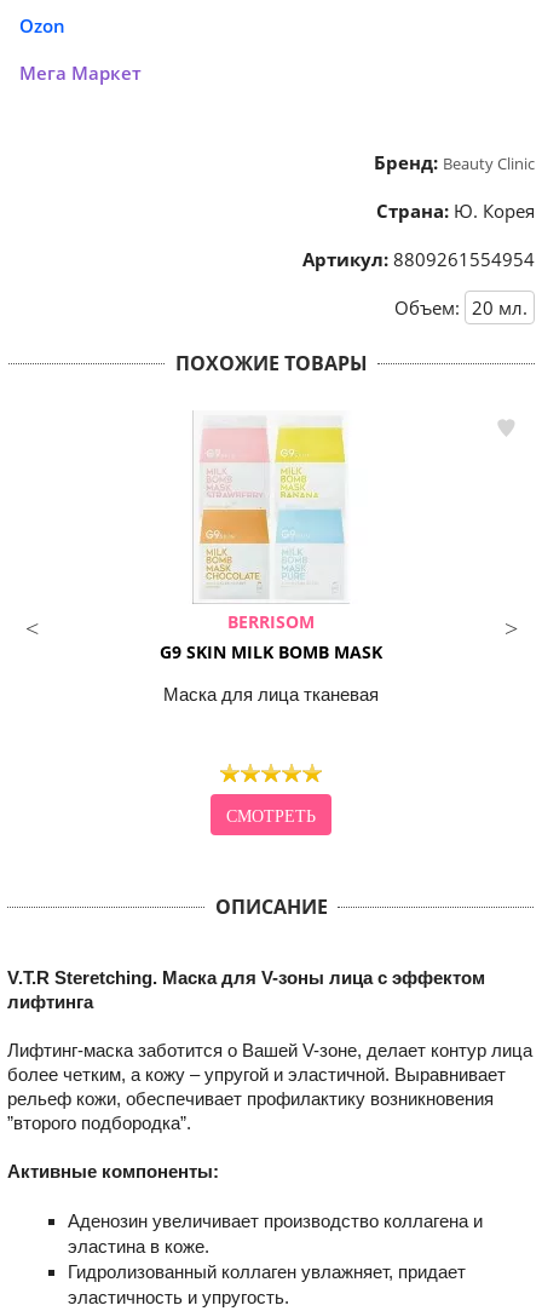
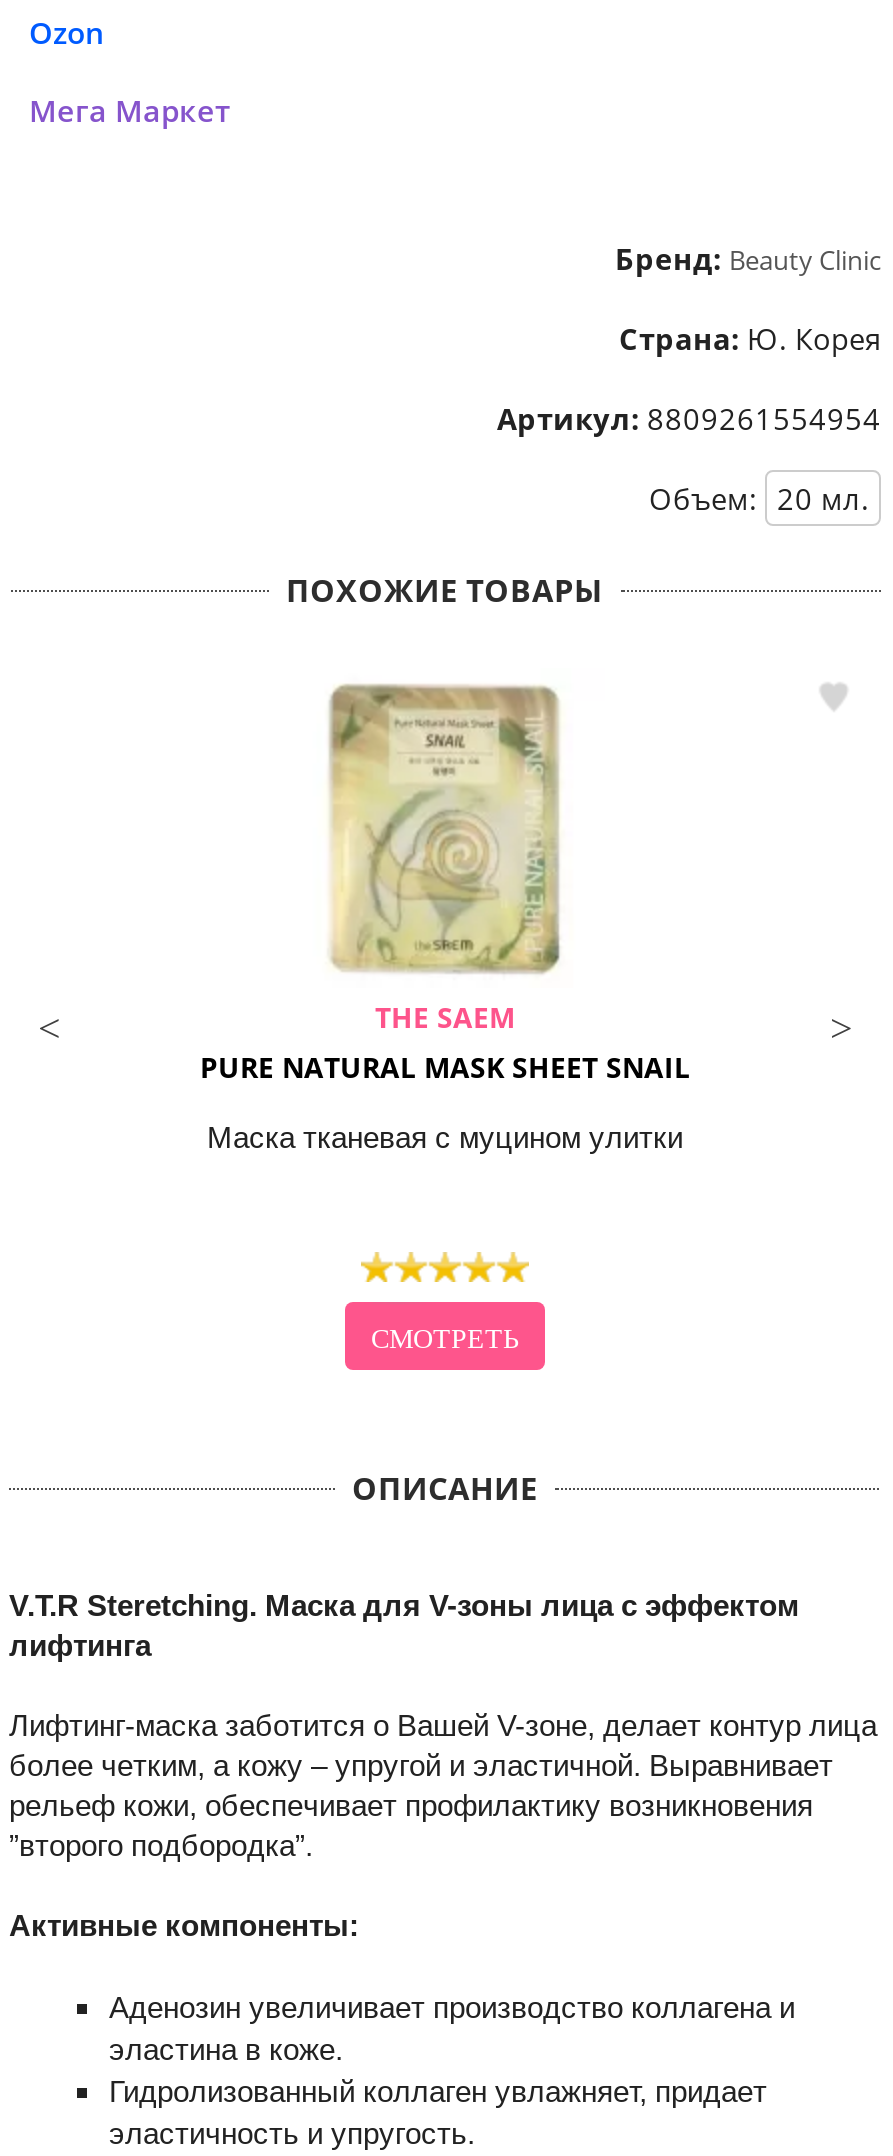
[160,413,382,663] [image] | BERRISOM | G9 SKIN MILK BOMB MASK -> [200,682,690,1086] [image] | THE SAEM | PURE NATURAL MASK SHEET SNAIL
[163,684,379,705] Маска для лица тканевая -> [207,1120,683,1154] Маска тканевая с муцином улитки

